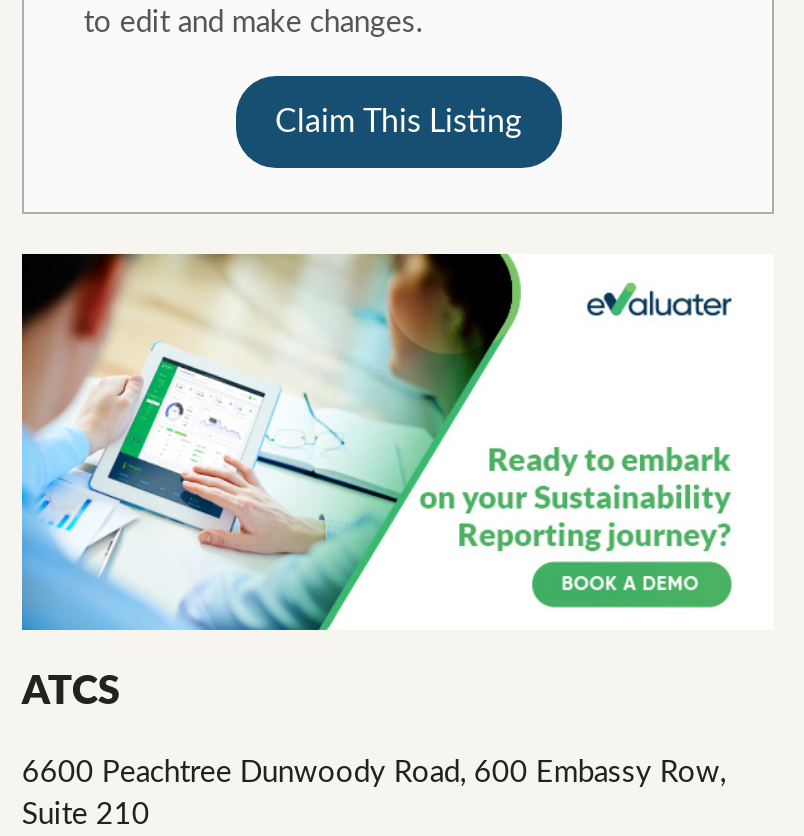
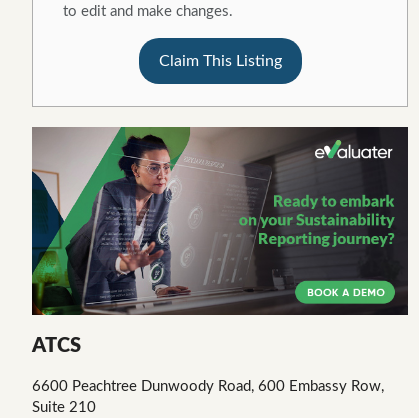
[20,252,774,632] [image] -> [31,126,409,316] [image]

